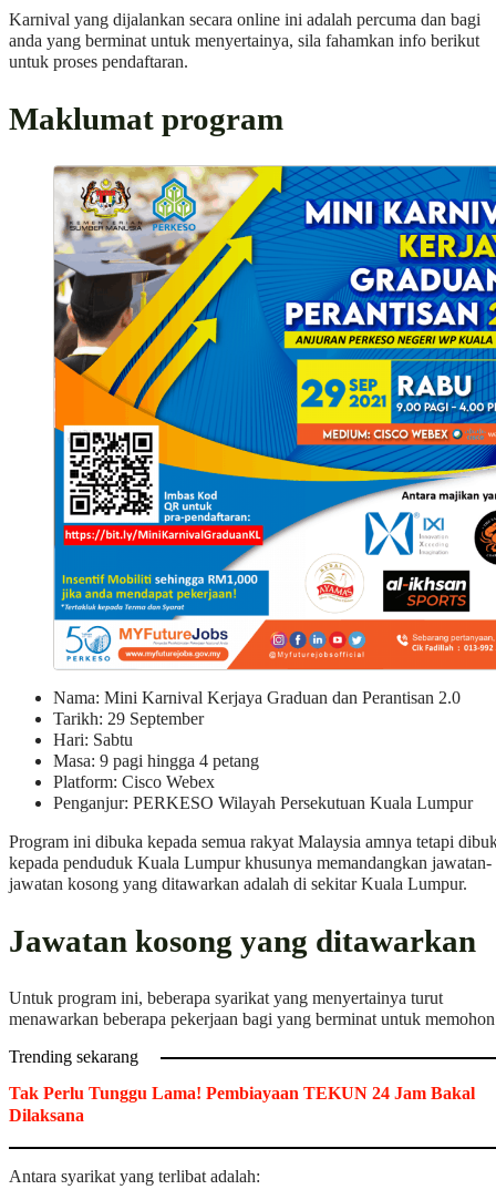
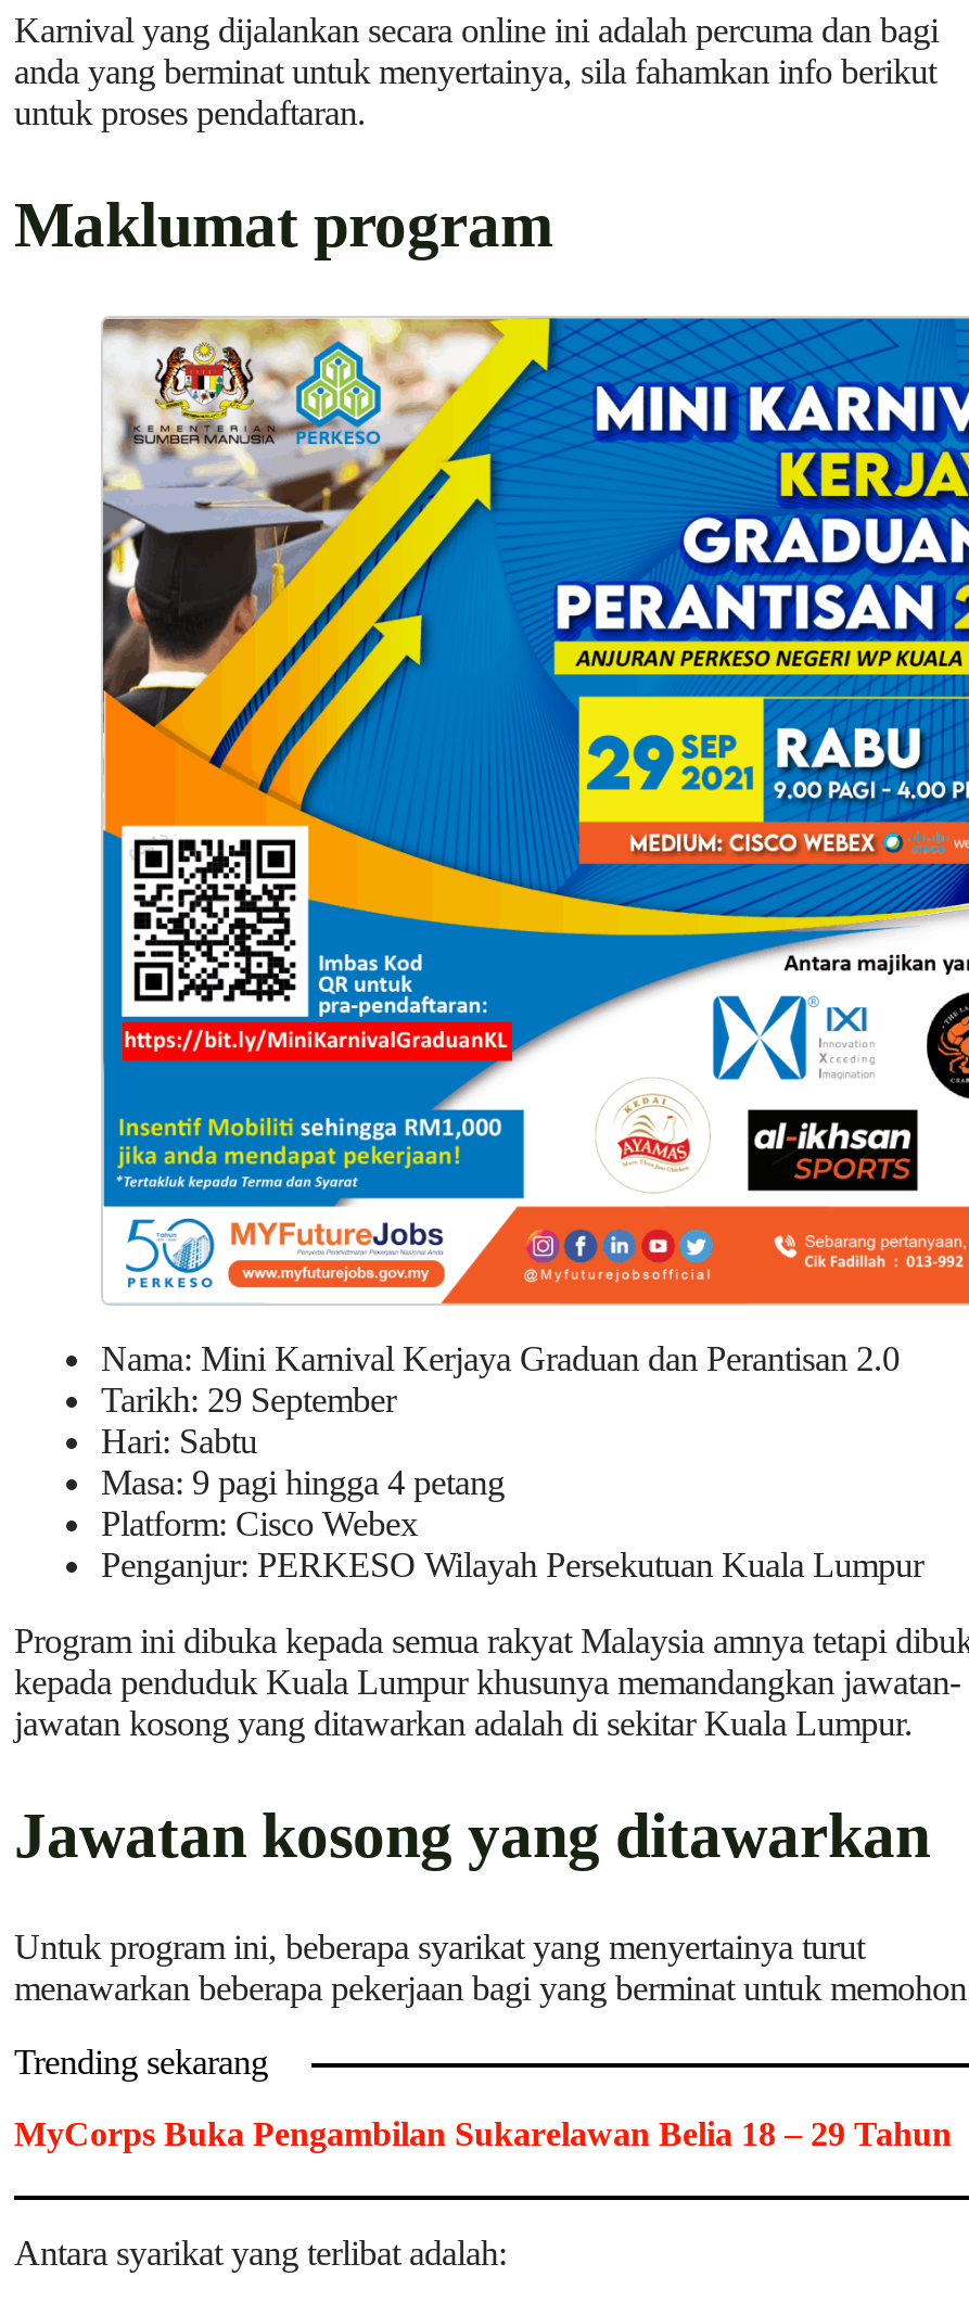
[9,1084,475,1125] Tak Perlu Tunggu Lama! Pembiayaan TEKUN 24 Jam Bakal | Dilaksana -> [14,2116,952,2152] MyCorps Buka Pengambilan Sukarelawan Belia 18 – 29 Tahun

